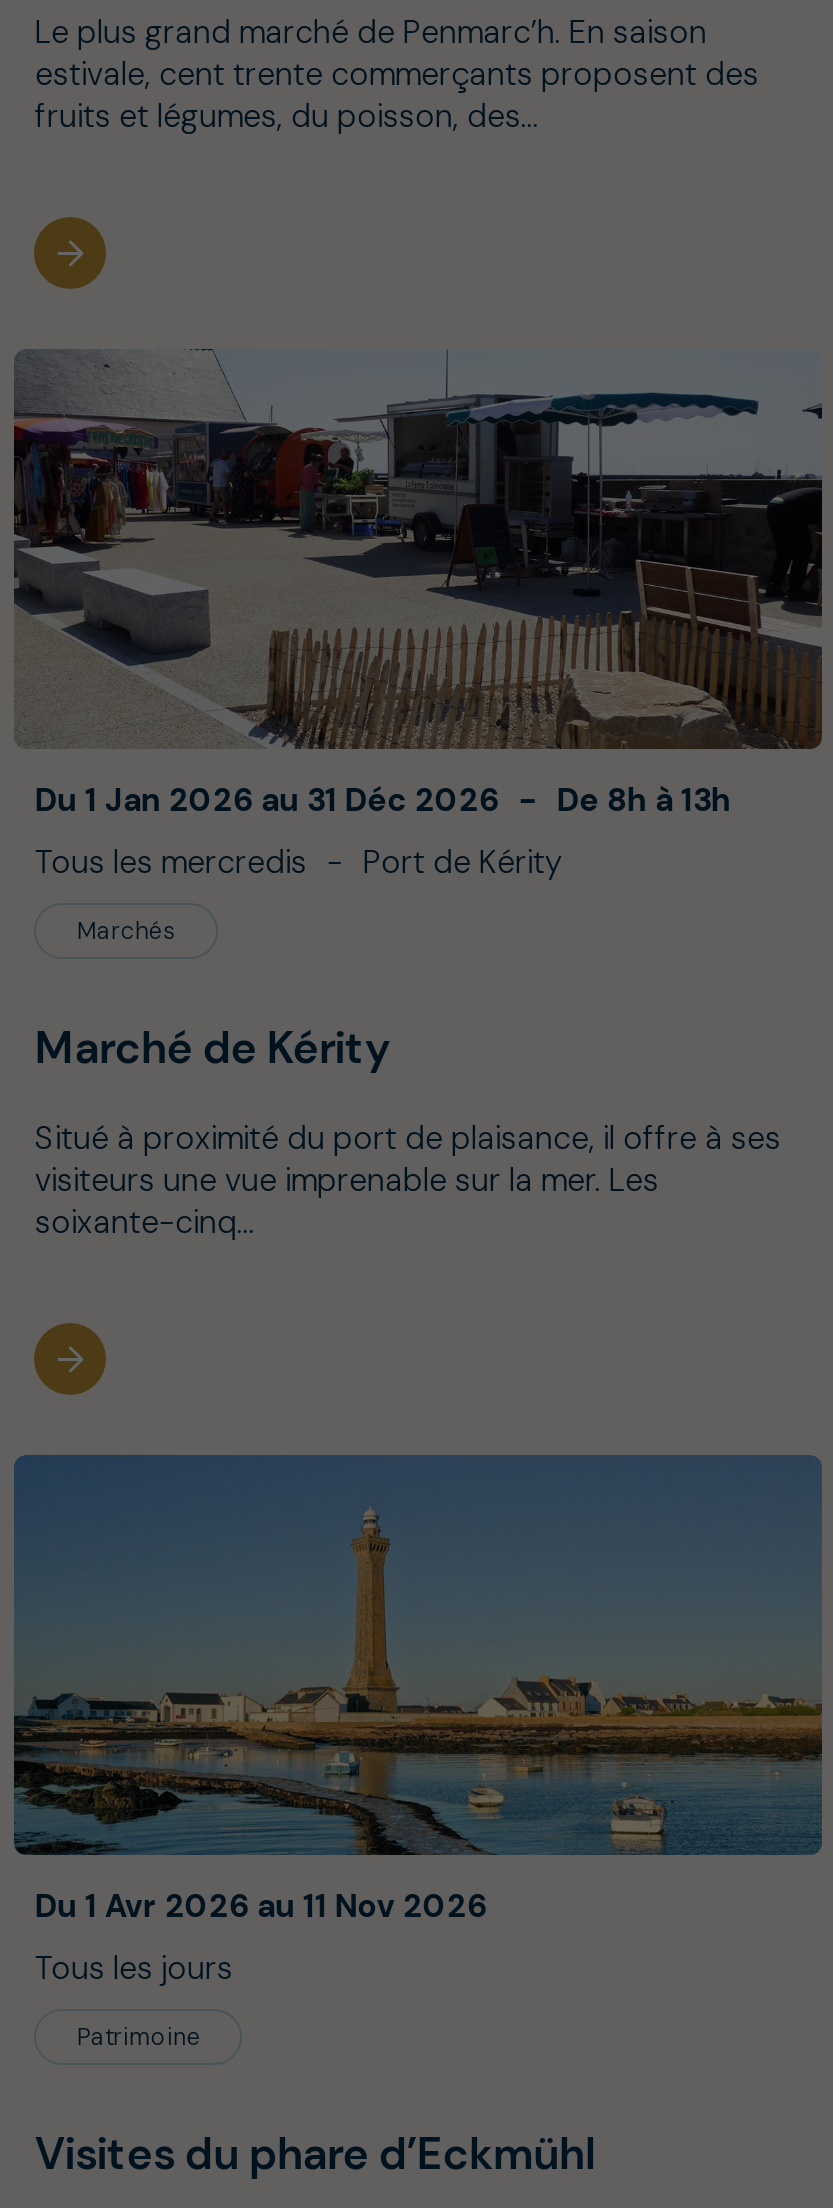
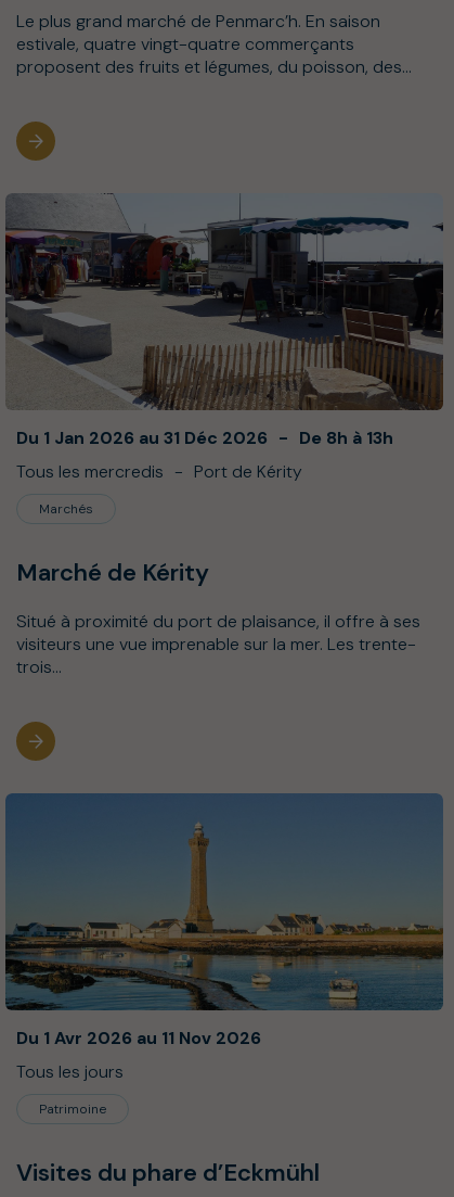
[35,53,759,137] estivale, cent trente commerçants proposent des | fruits et légumes, du poisson, des... -> [17,32,412,78] estivale, quatre vingt-quatre commerçants | proposent des fruits et légumes, du poisson, des...
[35,1159,659,1243] visiteurs une vue imprenable sur la mer. Les | soixante-cinq... -> [17,632,417,678] visiteurs une vue imprenable sur la mer. Les trente- | trois...

